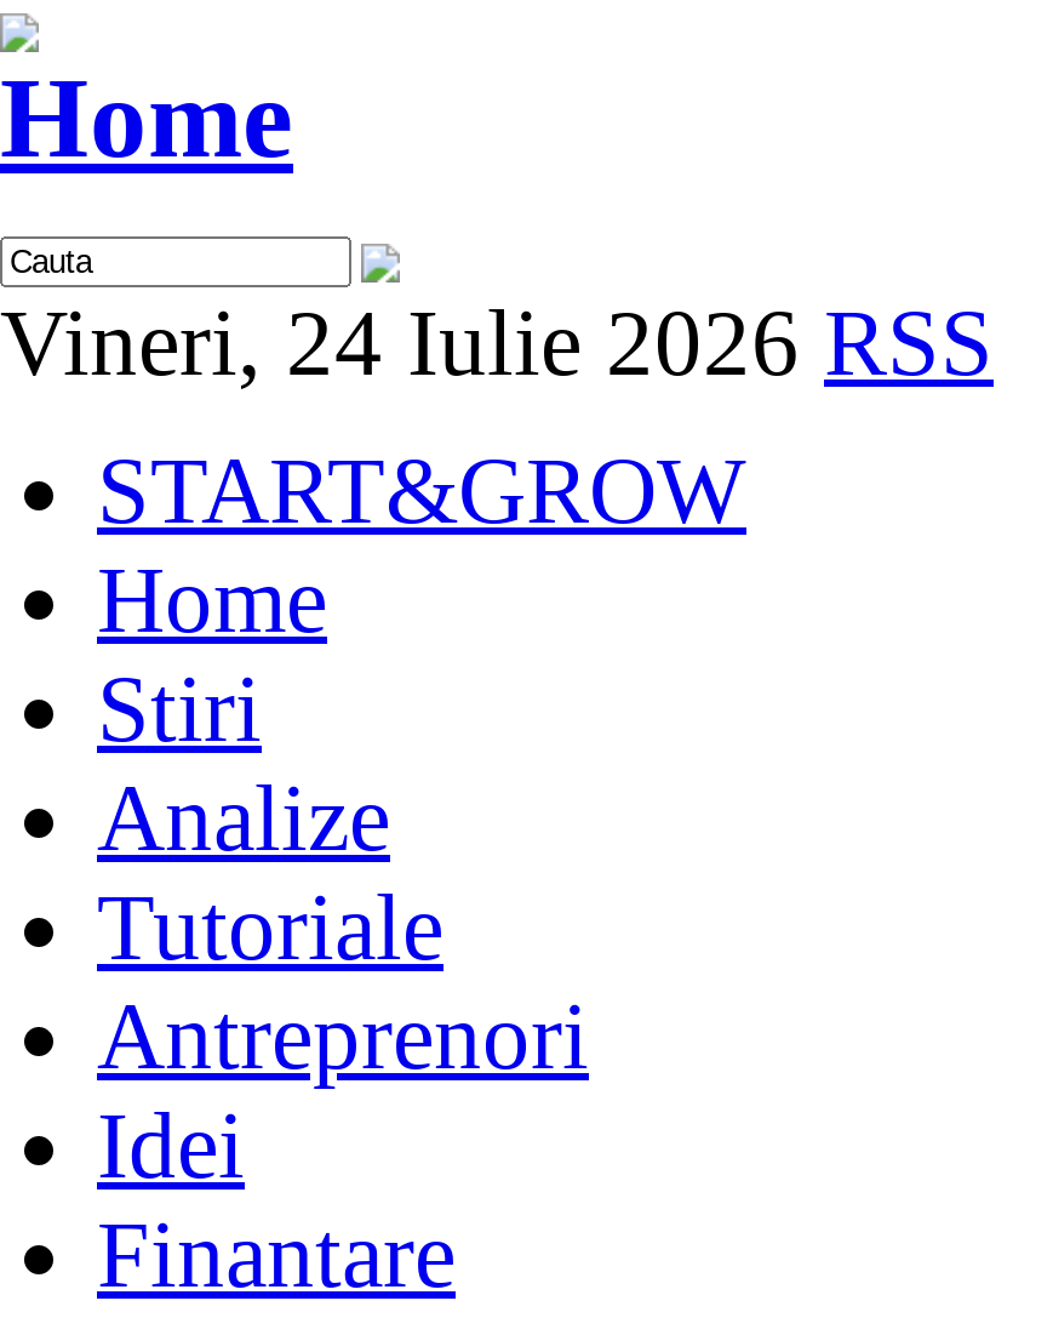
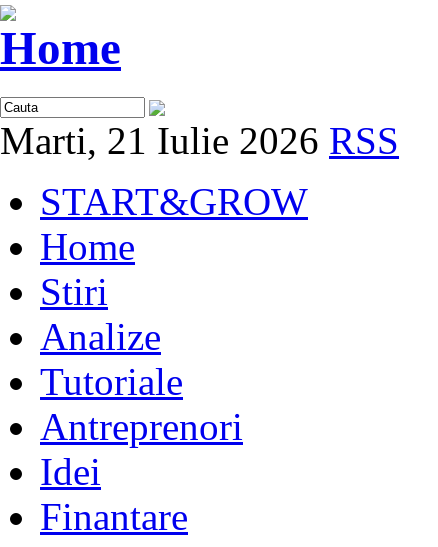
[0,290,994,394] Vineri, 24 Iulie 2026 RSS -> [0,119,399,162] Marti, 21 Iulie 2026 RSS

